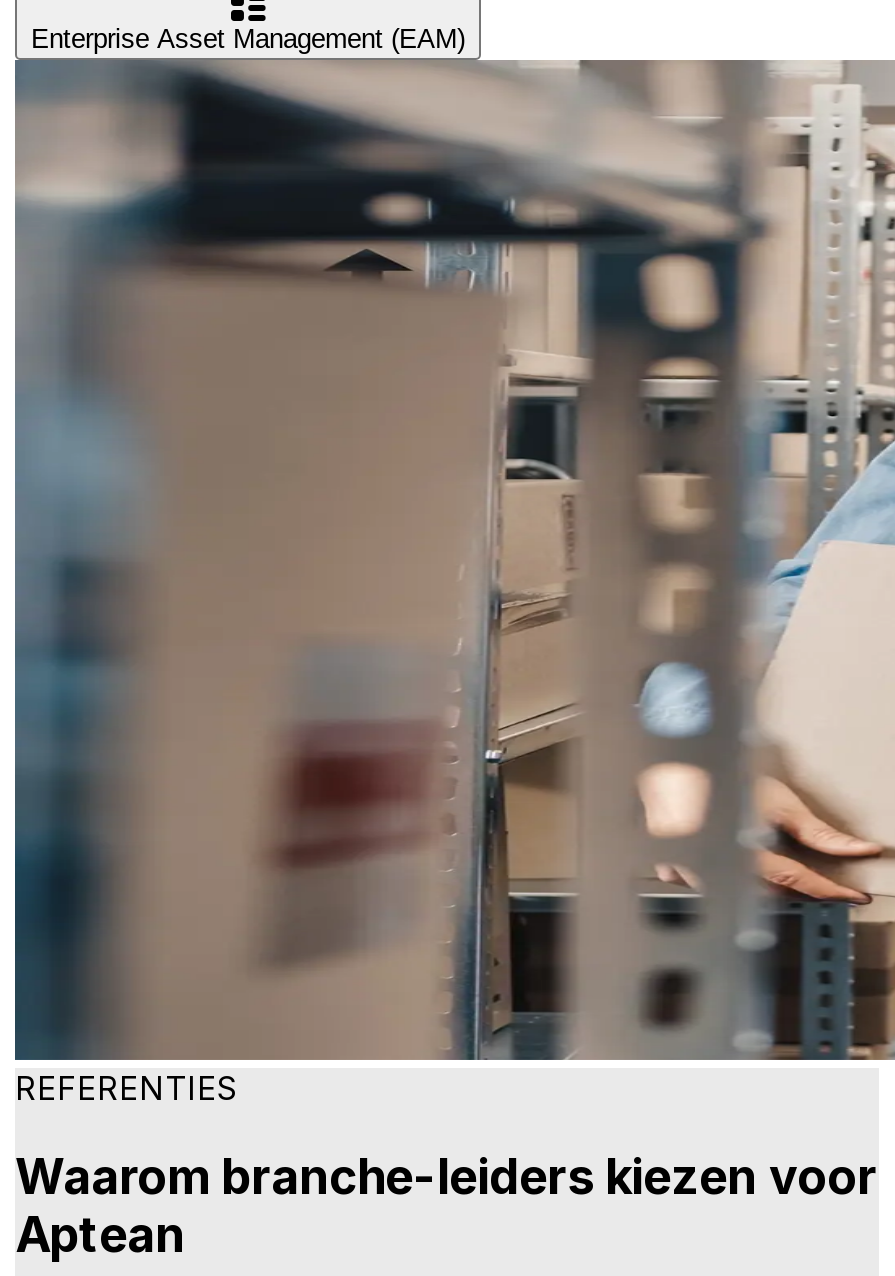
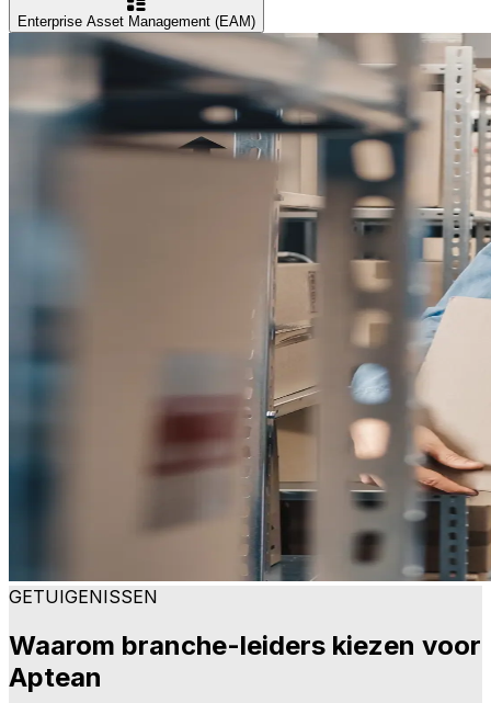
[15,1067,239,1107] REFERENTIES -> [9,585,158,607] GETUIGENISSEN

